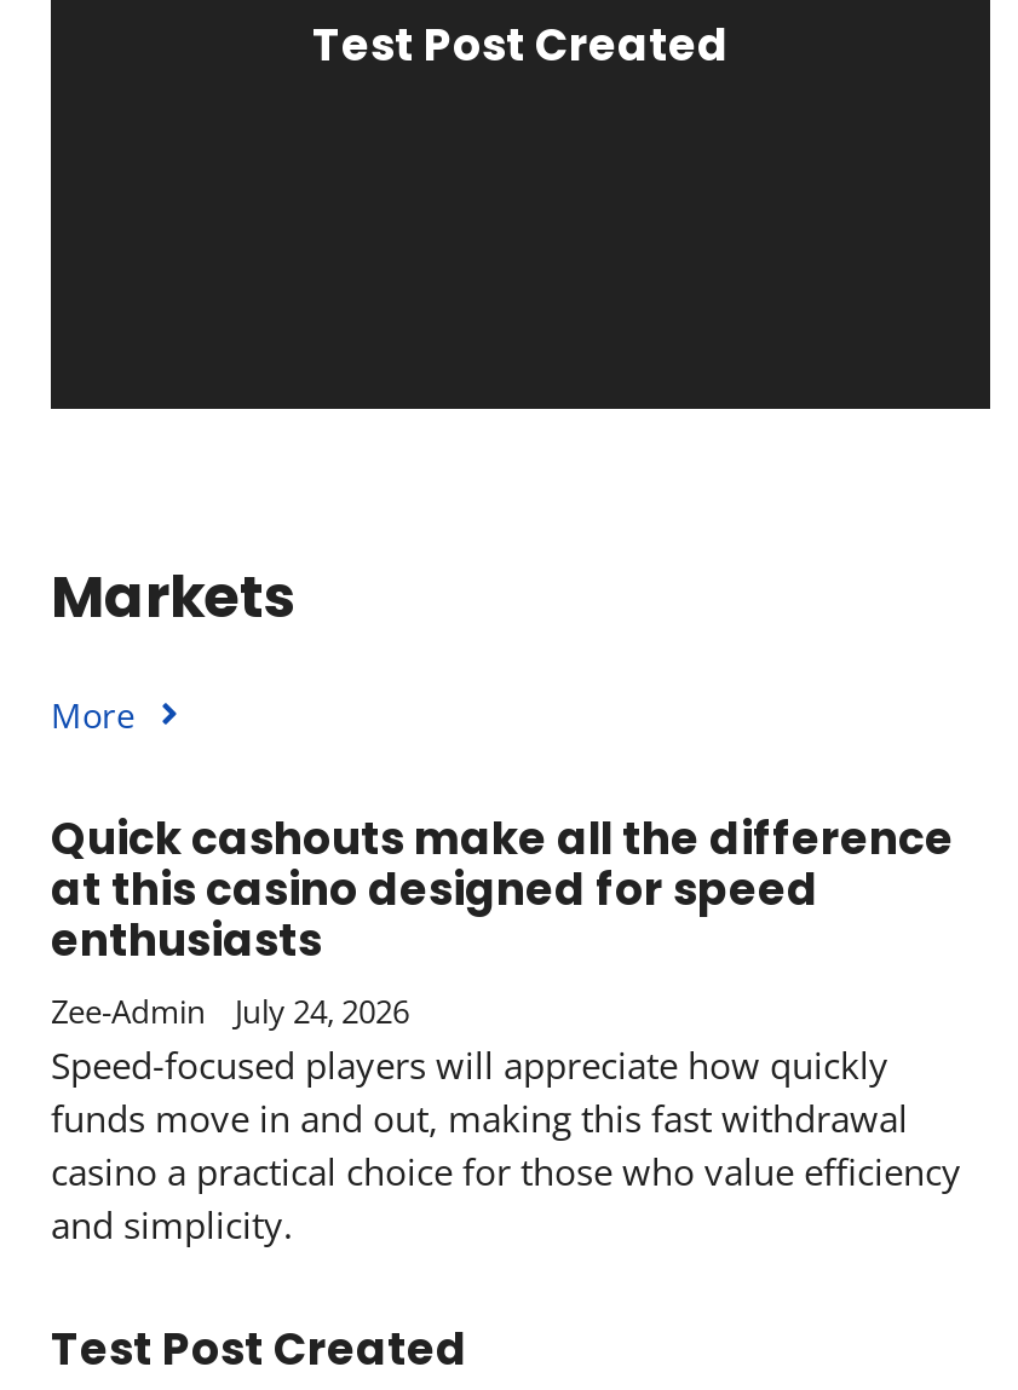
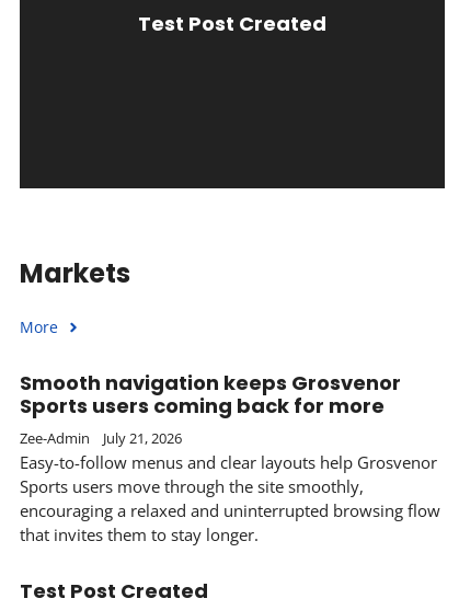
[51,808,954,970] Quick cashouts make all the difference | at this casino designed for speed | enthusiasts -> [20,370,401,420] Smooth navigation keeps Grosvenor | Sports users coming back for more
[51,989,961,1248] July 24, 2026 | Speed-focused players will appreciate how quickly | funds move in and out, making this fast withdrawal | casino a practical choice for those who value efficiency | and simplicity. -> [20,429,440,546] July 21, 2026 | Easy-to-follow menus and clear layouts help Grosvenor | Sports users move through the site smoothly, | encouraging a relaxed and uninterrupted browsing flow | that invites them to stay longer.

